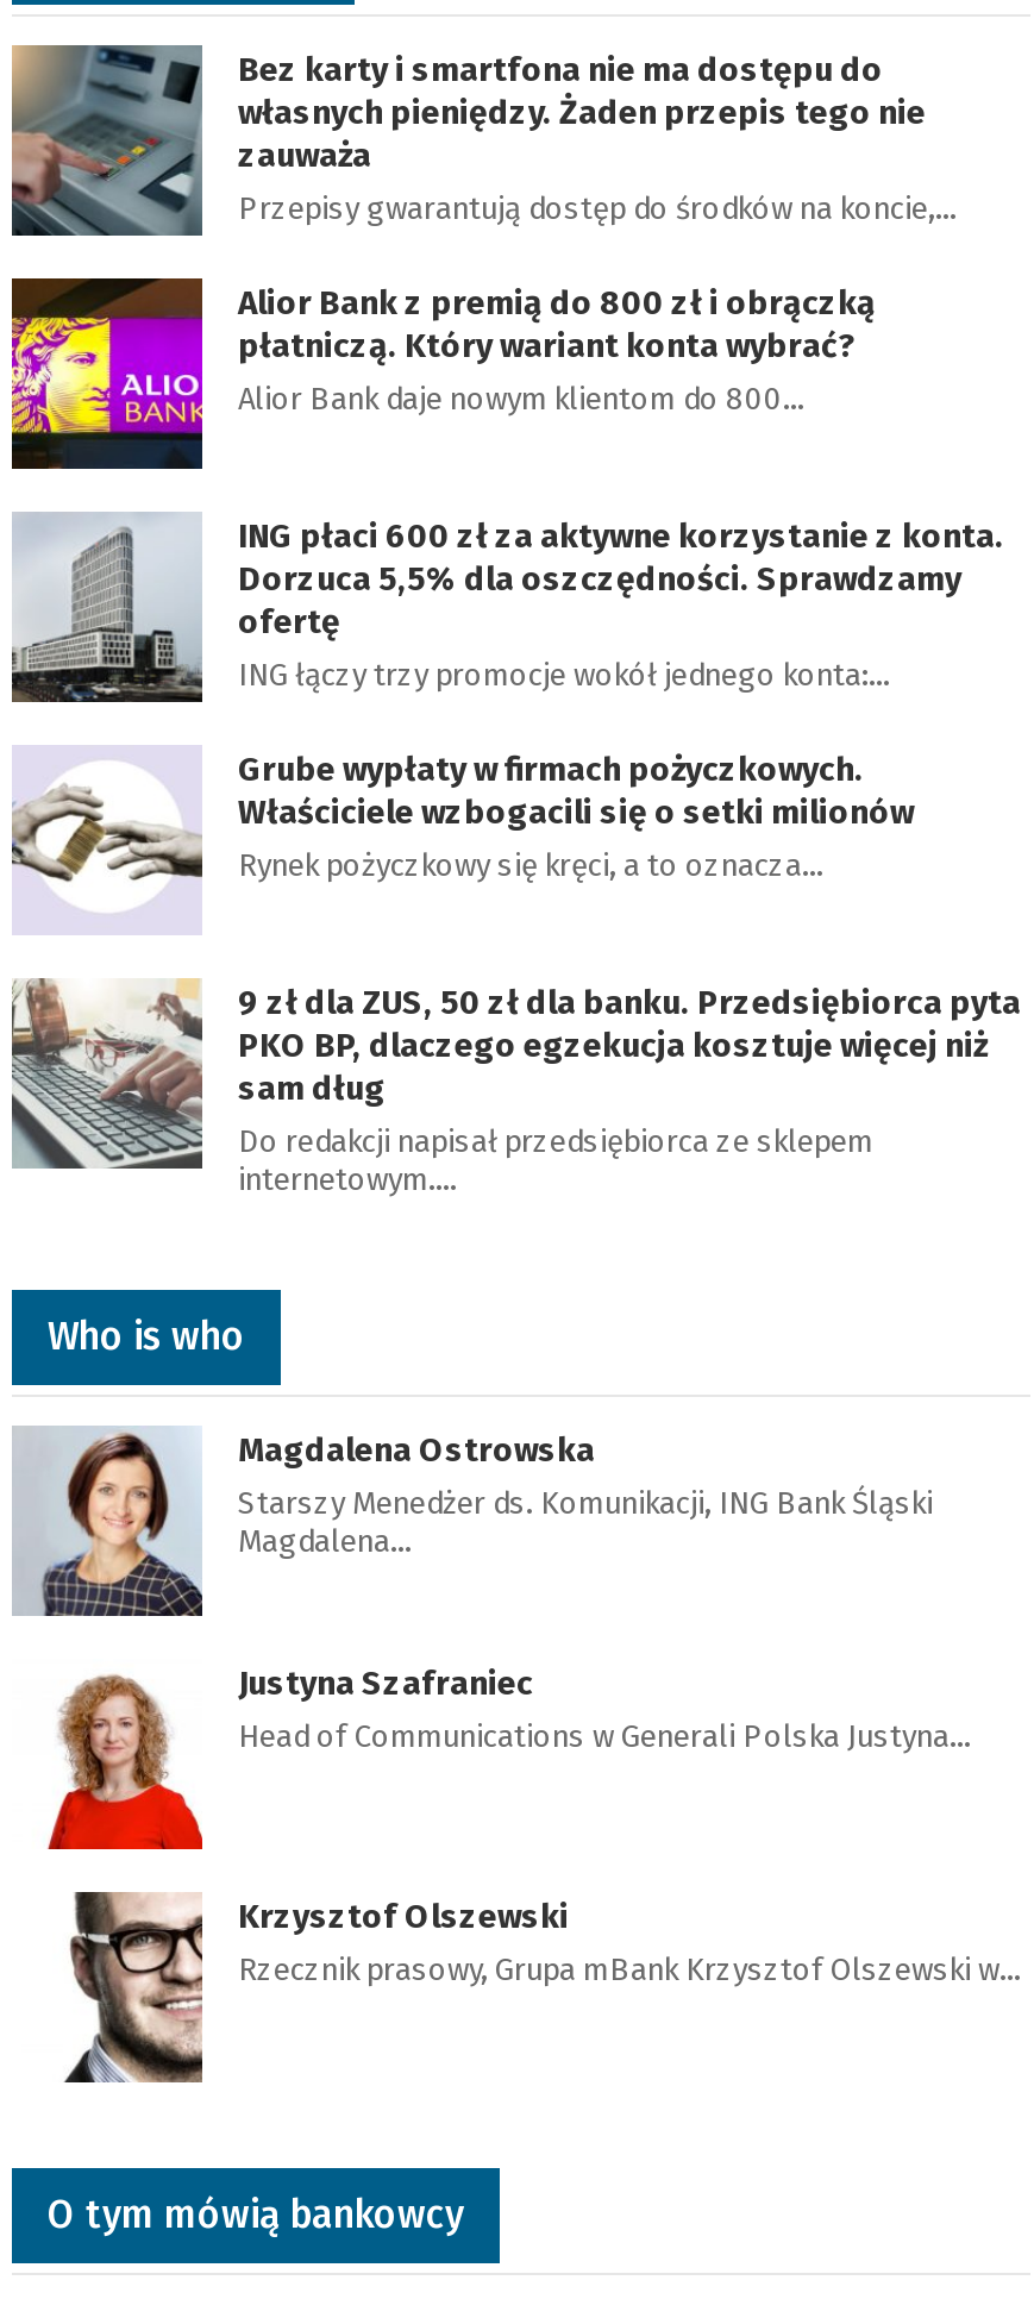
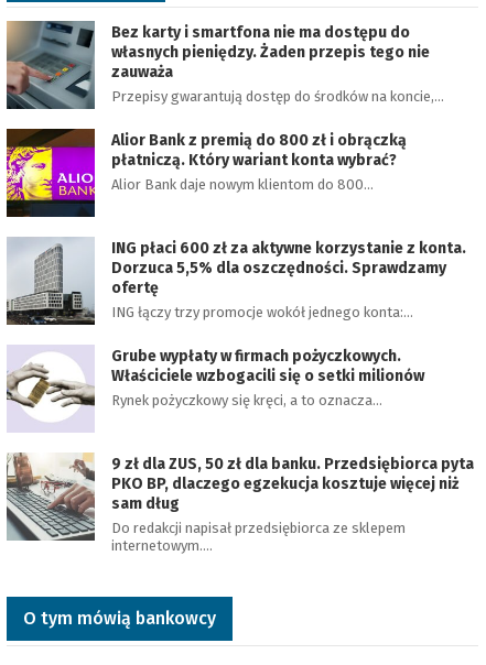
[12,1314,933,1618] [image] | Who is who | Magdalena Ostrowska | Starszy Menedżer ds. Komunikacji, ING Bank Śląski | Magdalena… -> none
[45,1664,971,1852] [image] | Justyna Szafraniec | Head of Communications w Generali Polska Justyna… -> none
[64,1890,1021,2085] [image] | Krzysztof Olszewski | Rzecznik prasowy, Grupa mBank Krzysztof Olszewski w… -> none

